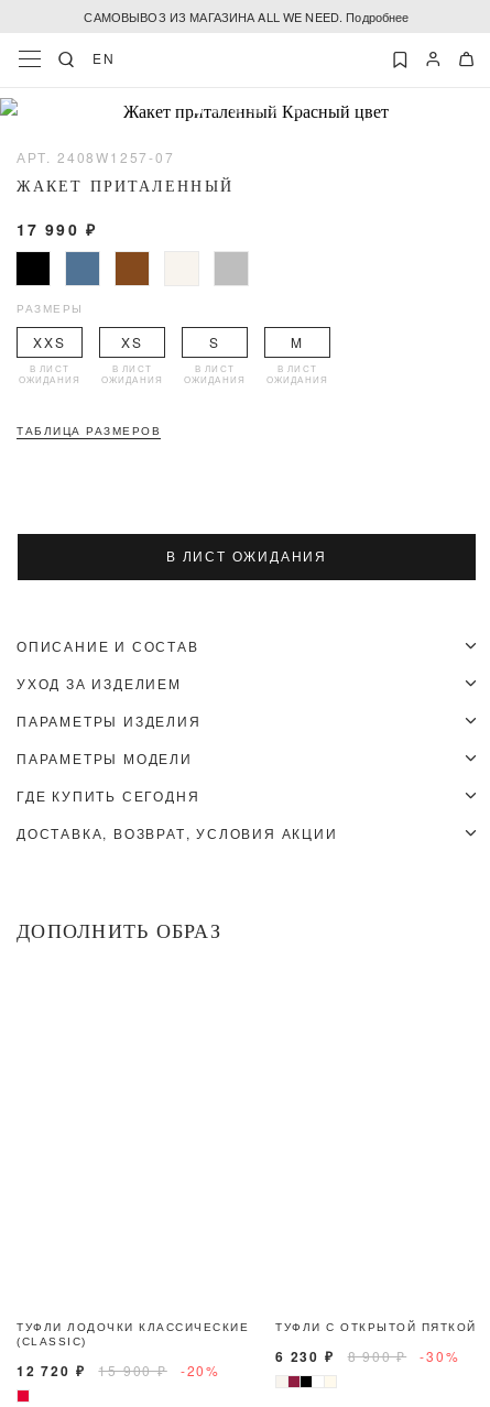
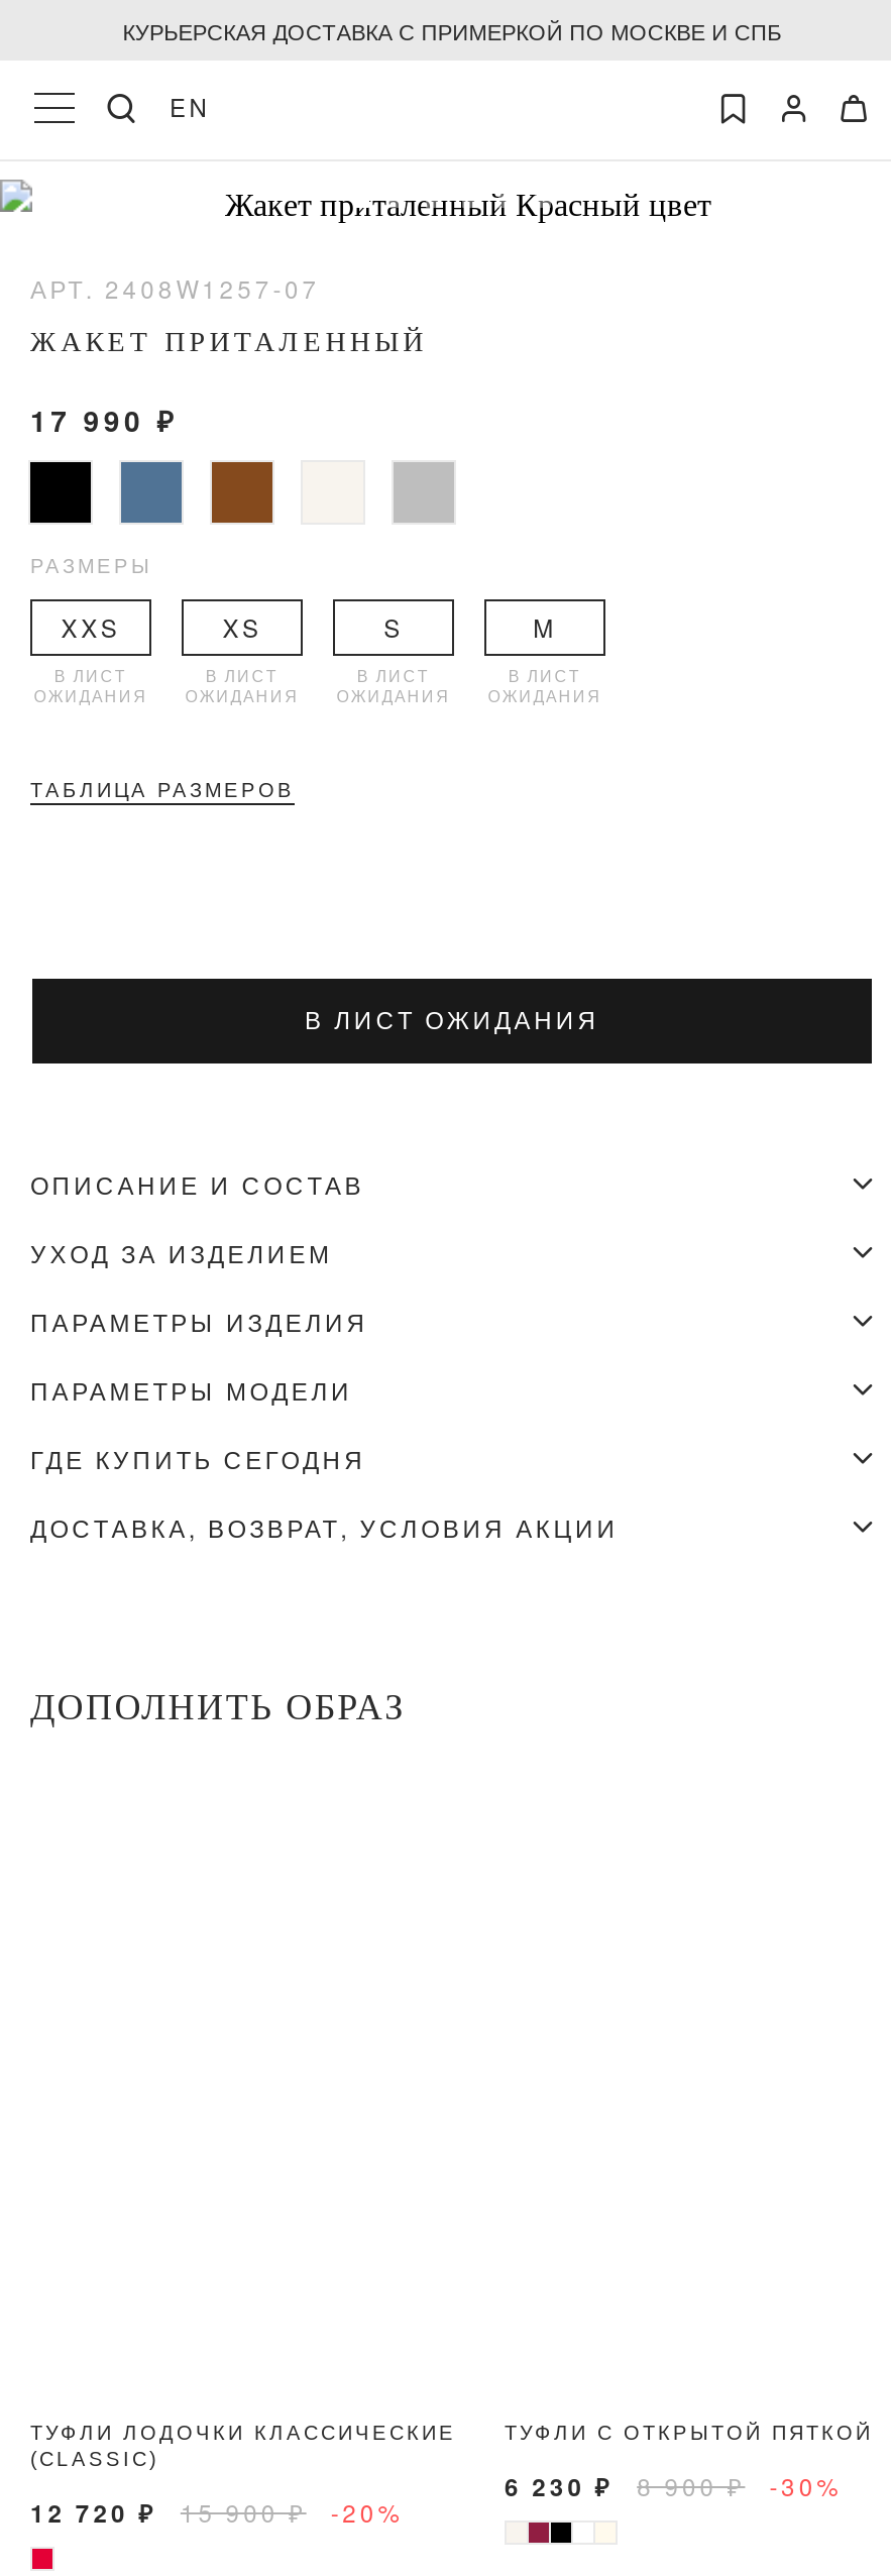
[84,8,409,25] САМОВЫВОЗ ИЗ МАГАЗИНА ALL WE NEED. Подробнее -> [122,14,782,46] КУРЬЕРСКАЯ ДОСТАВКА С ПРИМЕРКОЙ ПО МОСКВЕ И СПБ

